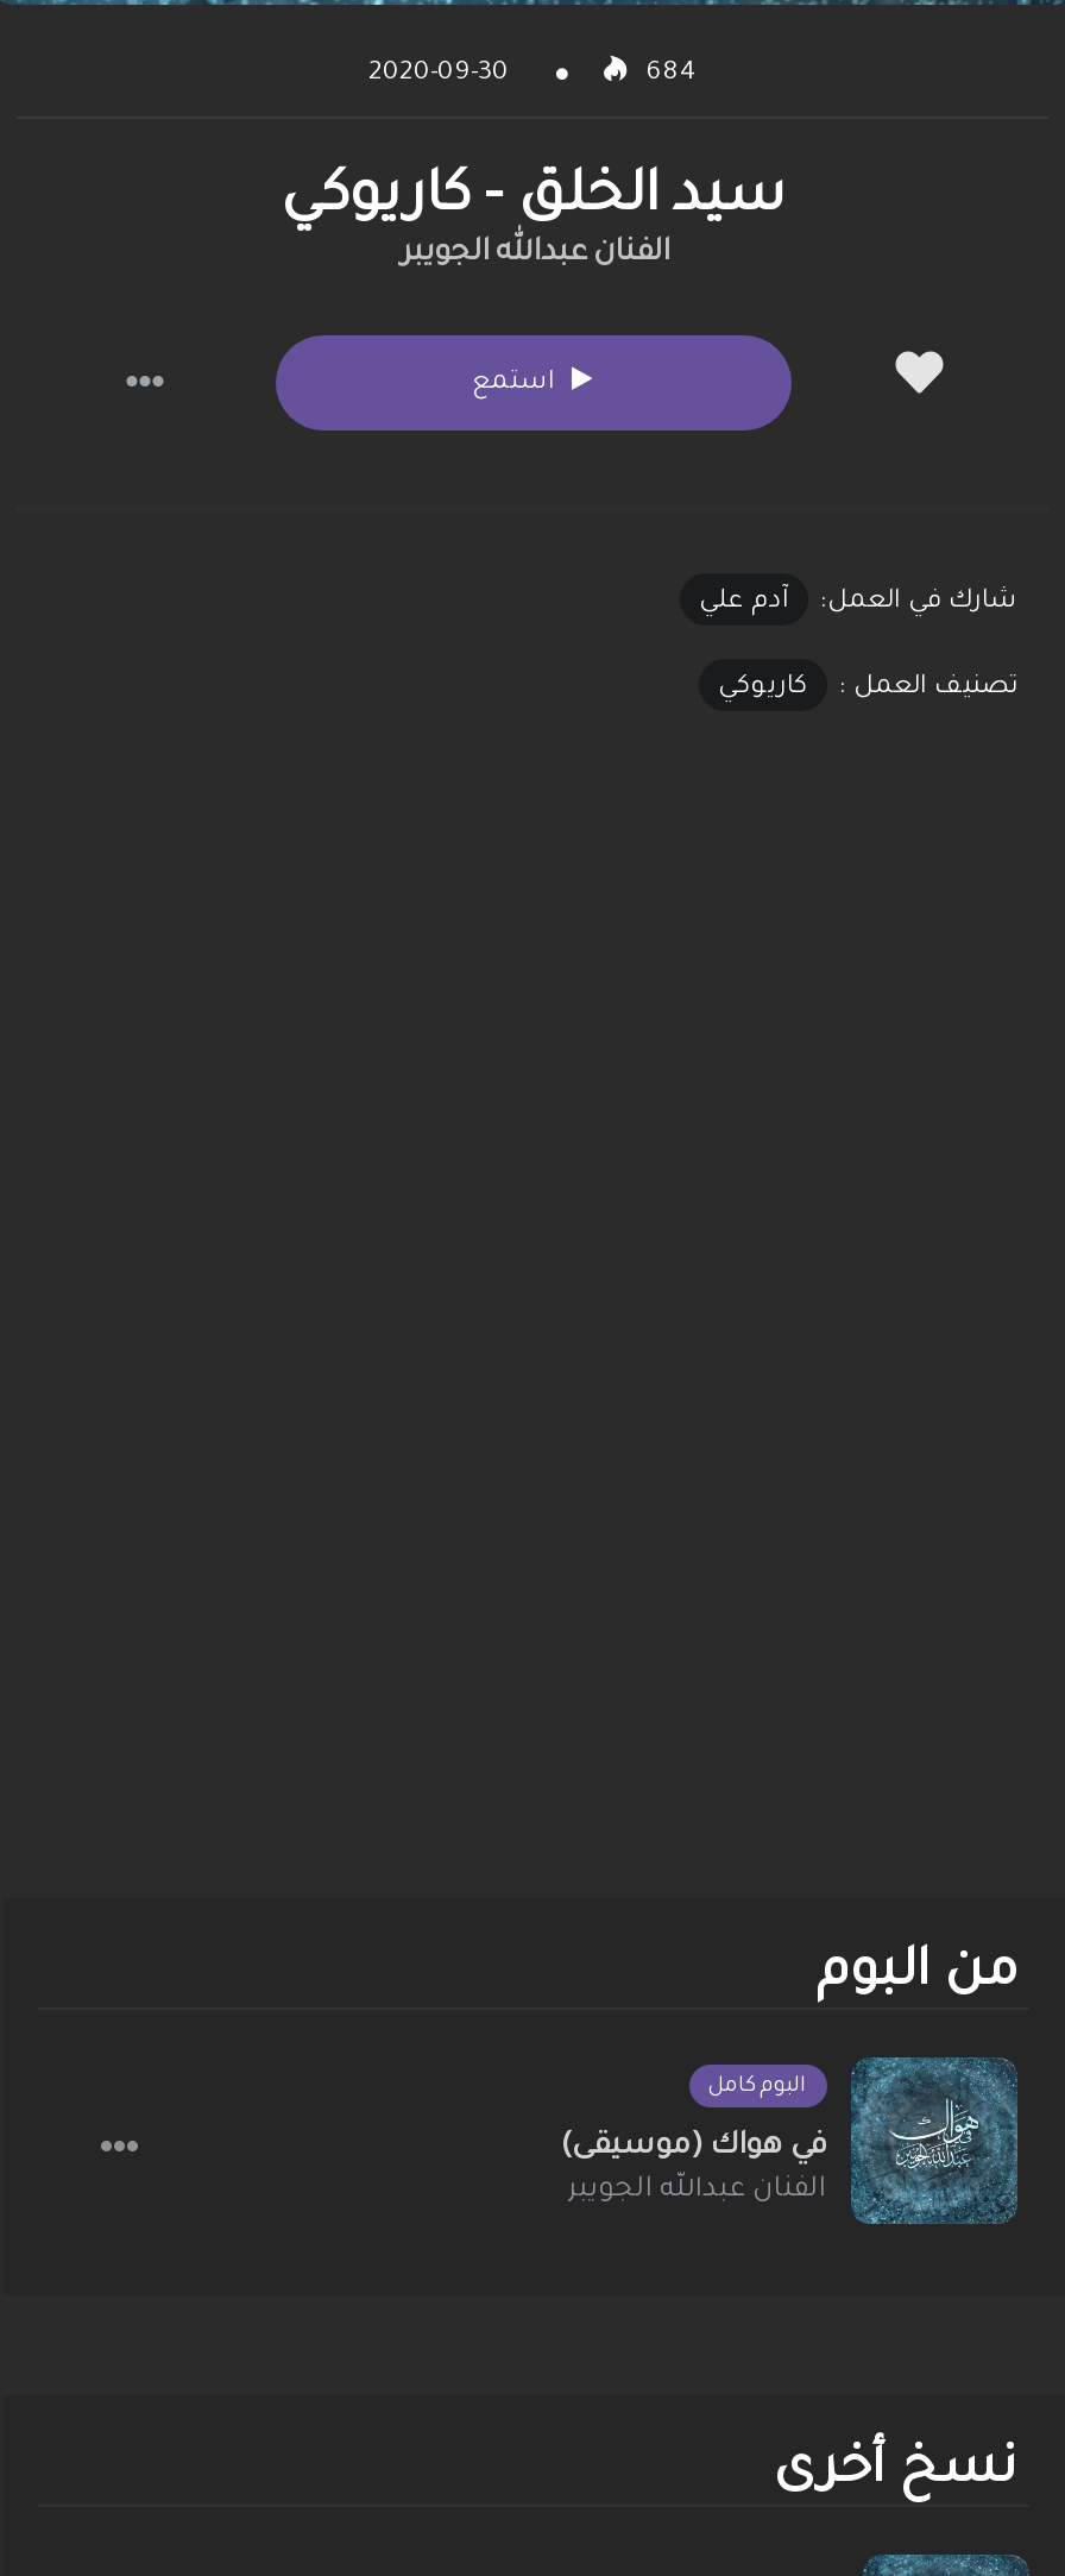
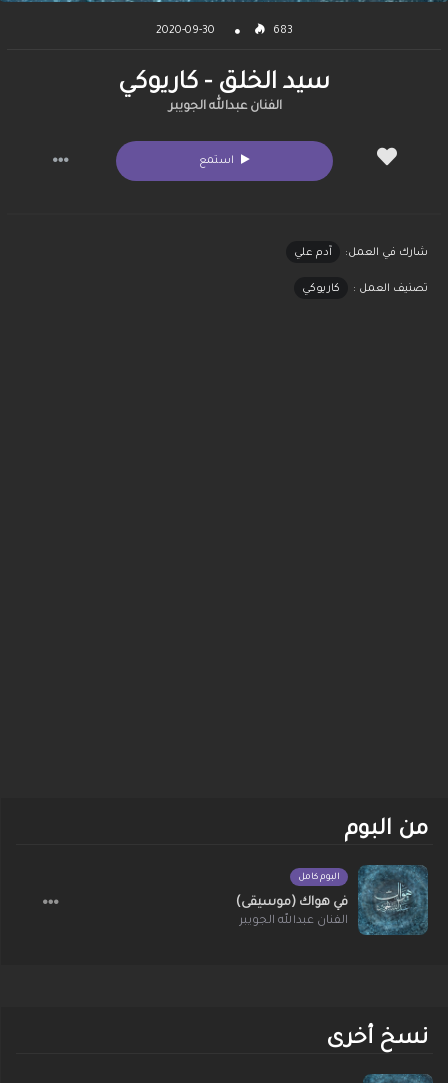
[647,59,697,88] 684 -> [272,25,292,37] 683

